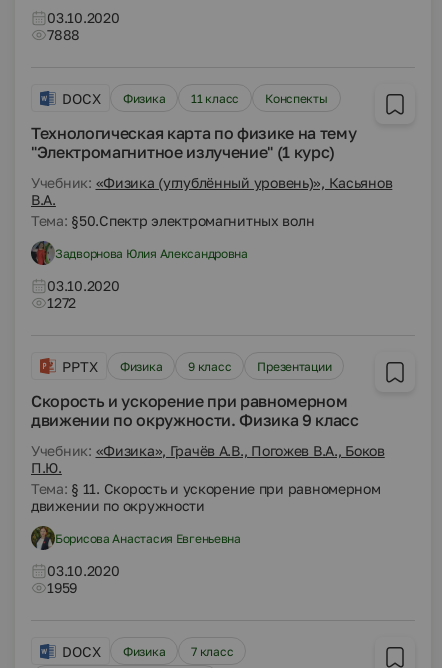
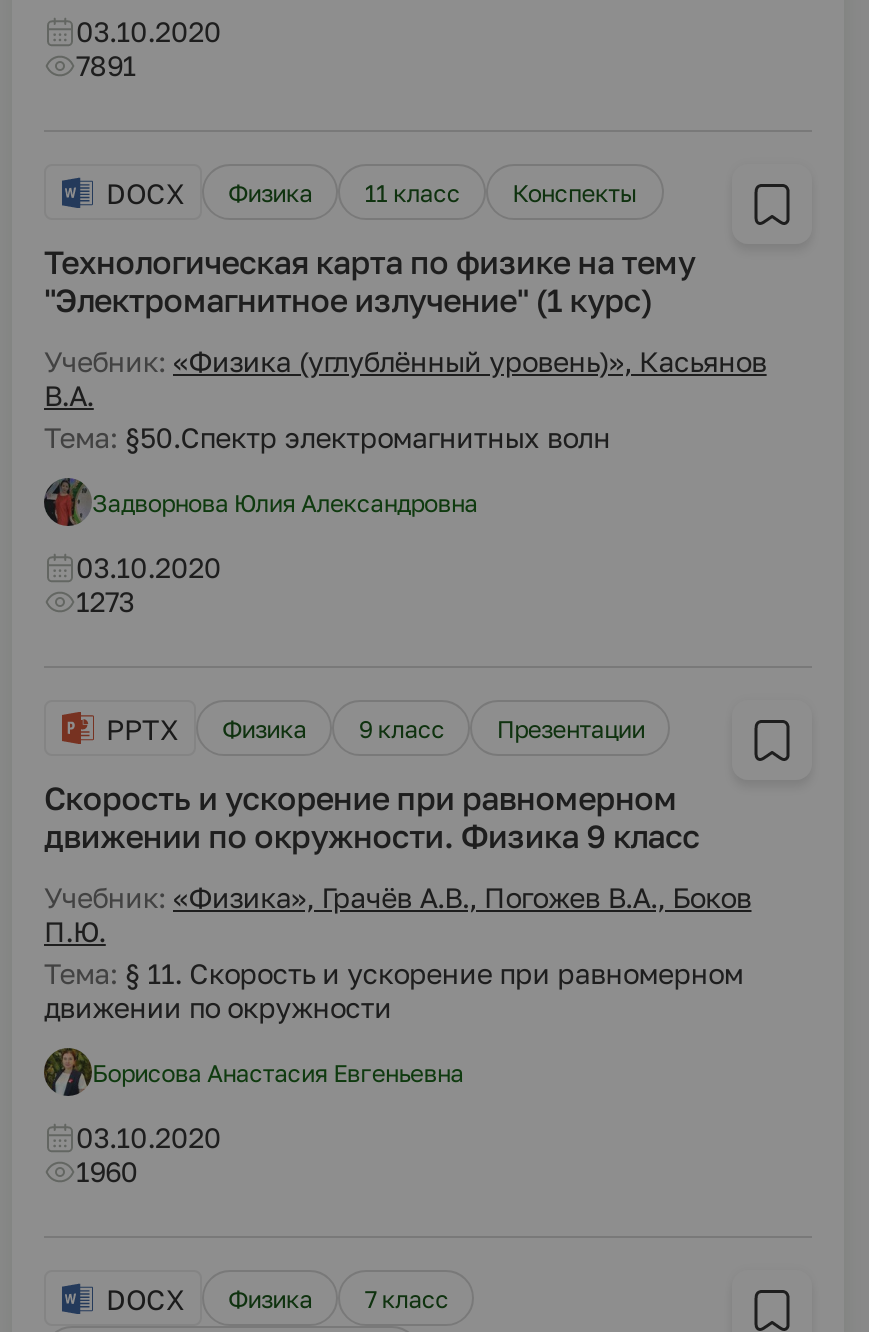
[47,26,80,43] 7888 -> [76,48,136,82] 7891
[47,294,76,311] 1272 -> [76,584,134,618] 1273
[47,579,77,596] 1959 -> [76,1154,138,1188] 1960

